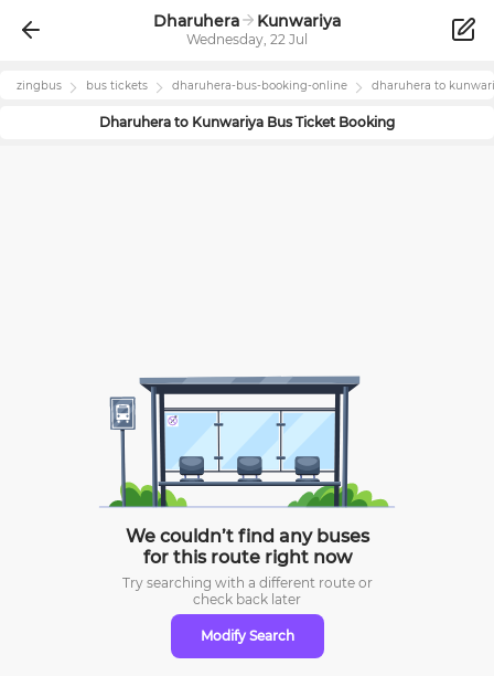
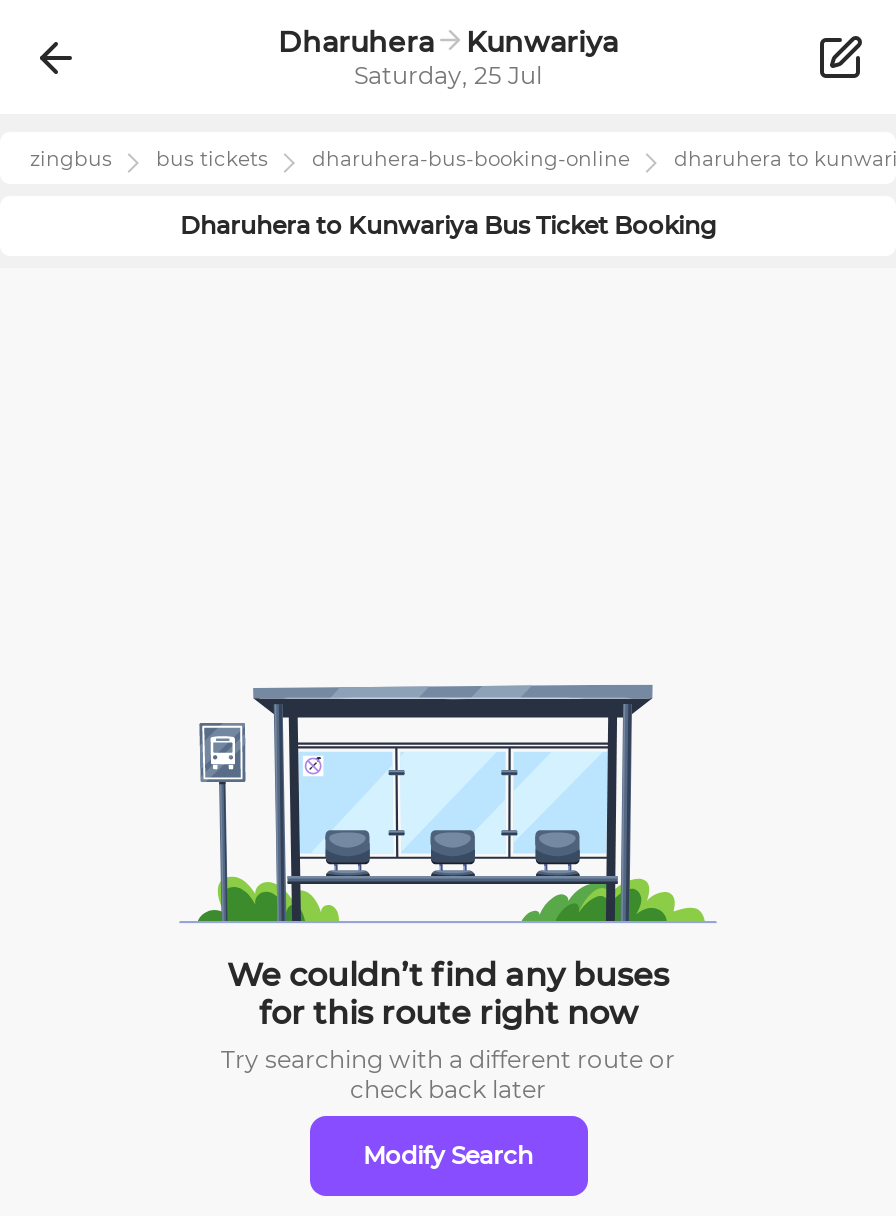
[186,31,308,47] Wednesday, 22 Jul -> [354,60,542,90] Saturday, 25 Jul

